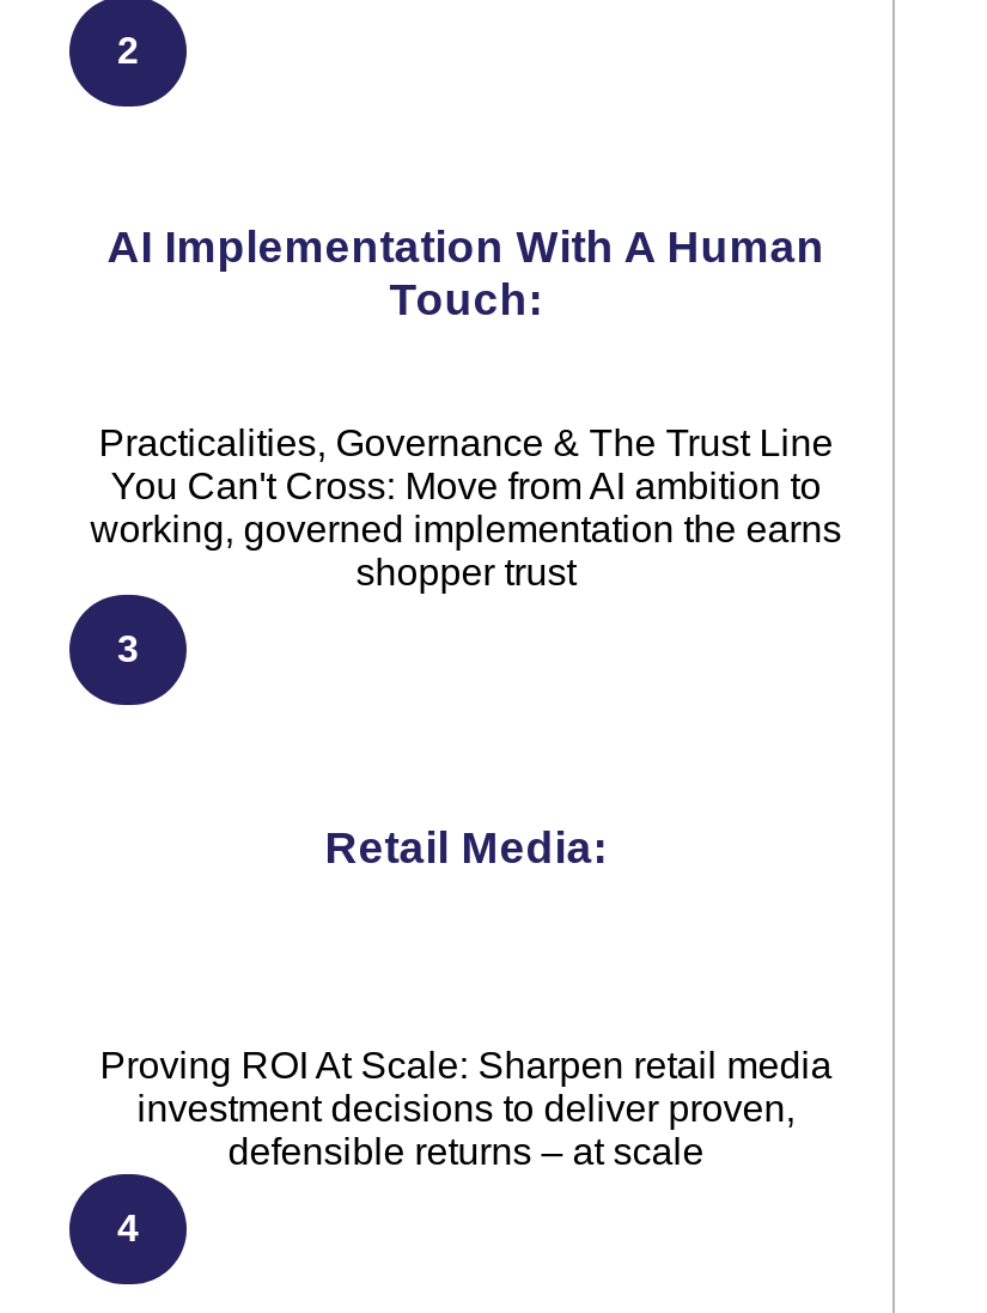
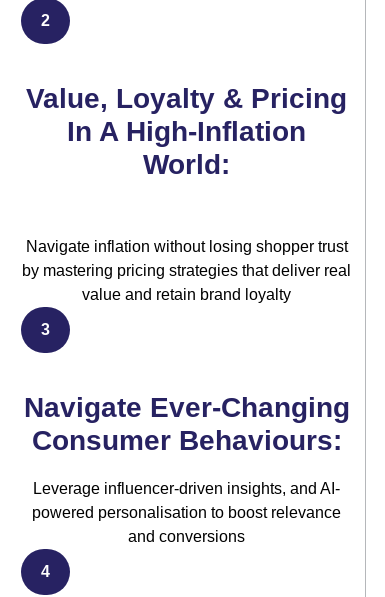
[107,223,825,326] AI Implementation With A Human | Touch: -> [26,83,347,180] Value, Loyalty & Pricing | In A High-Inflation | World:
[90,424,842,594] Practicalities, Governance & The Trust Line | You Can't Cross: Move from AI ambition to | working, governed implementation the earns | shopper trust -> [22,238,351,303] Navigate inflation without losing shopper trust | by mastering pricing strategies that deliver real | value and retain brand loyalty
[325,823,607,873] Retail Media: -> [24,392,350,456] Navigate Ever-Changing | Consumer Behaviours:
[100,1046,832,1172] Proving ROI At Scale: Sharpen retail media | investment decisions to deliver proven, | defensible returns – at scale -> [32,480,341,545] Leverage influencer-driven insights, and AI- | powered personalisation to boost relevance | and conversions

